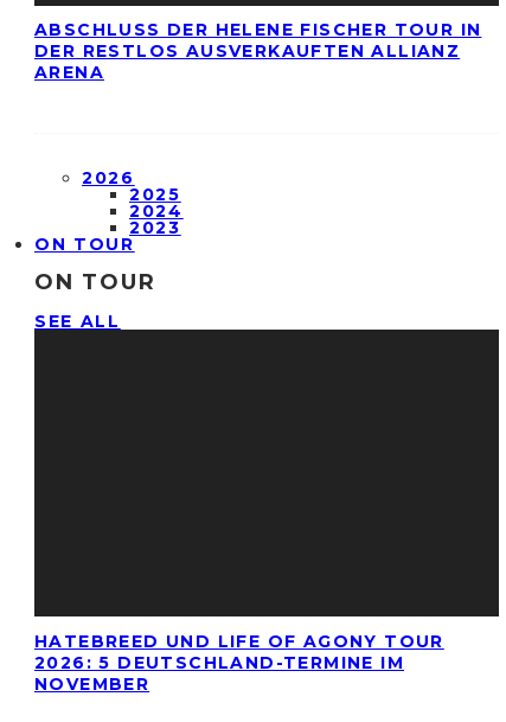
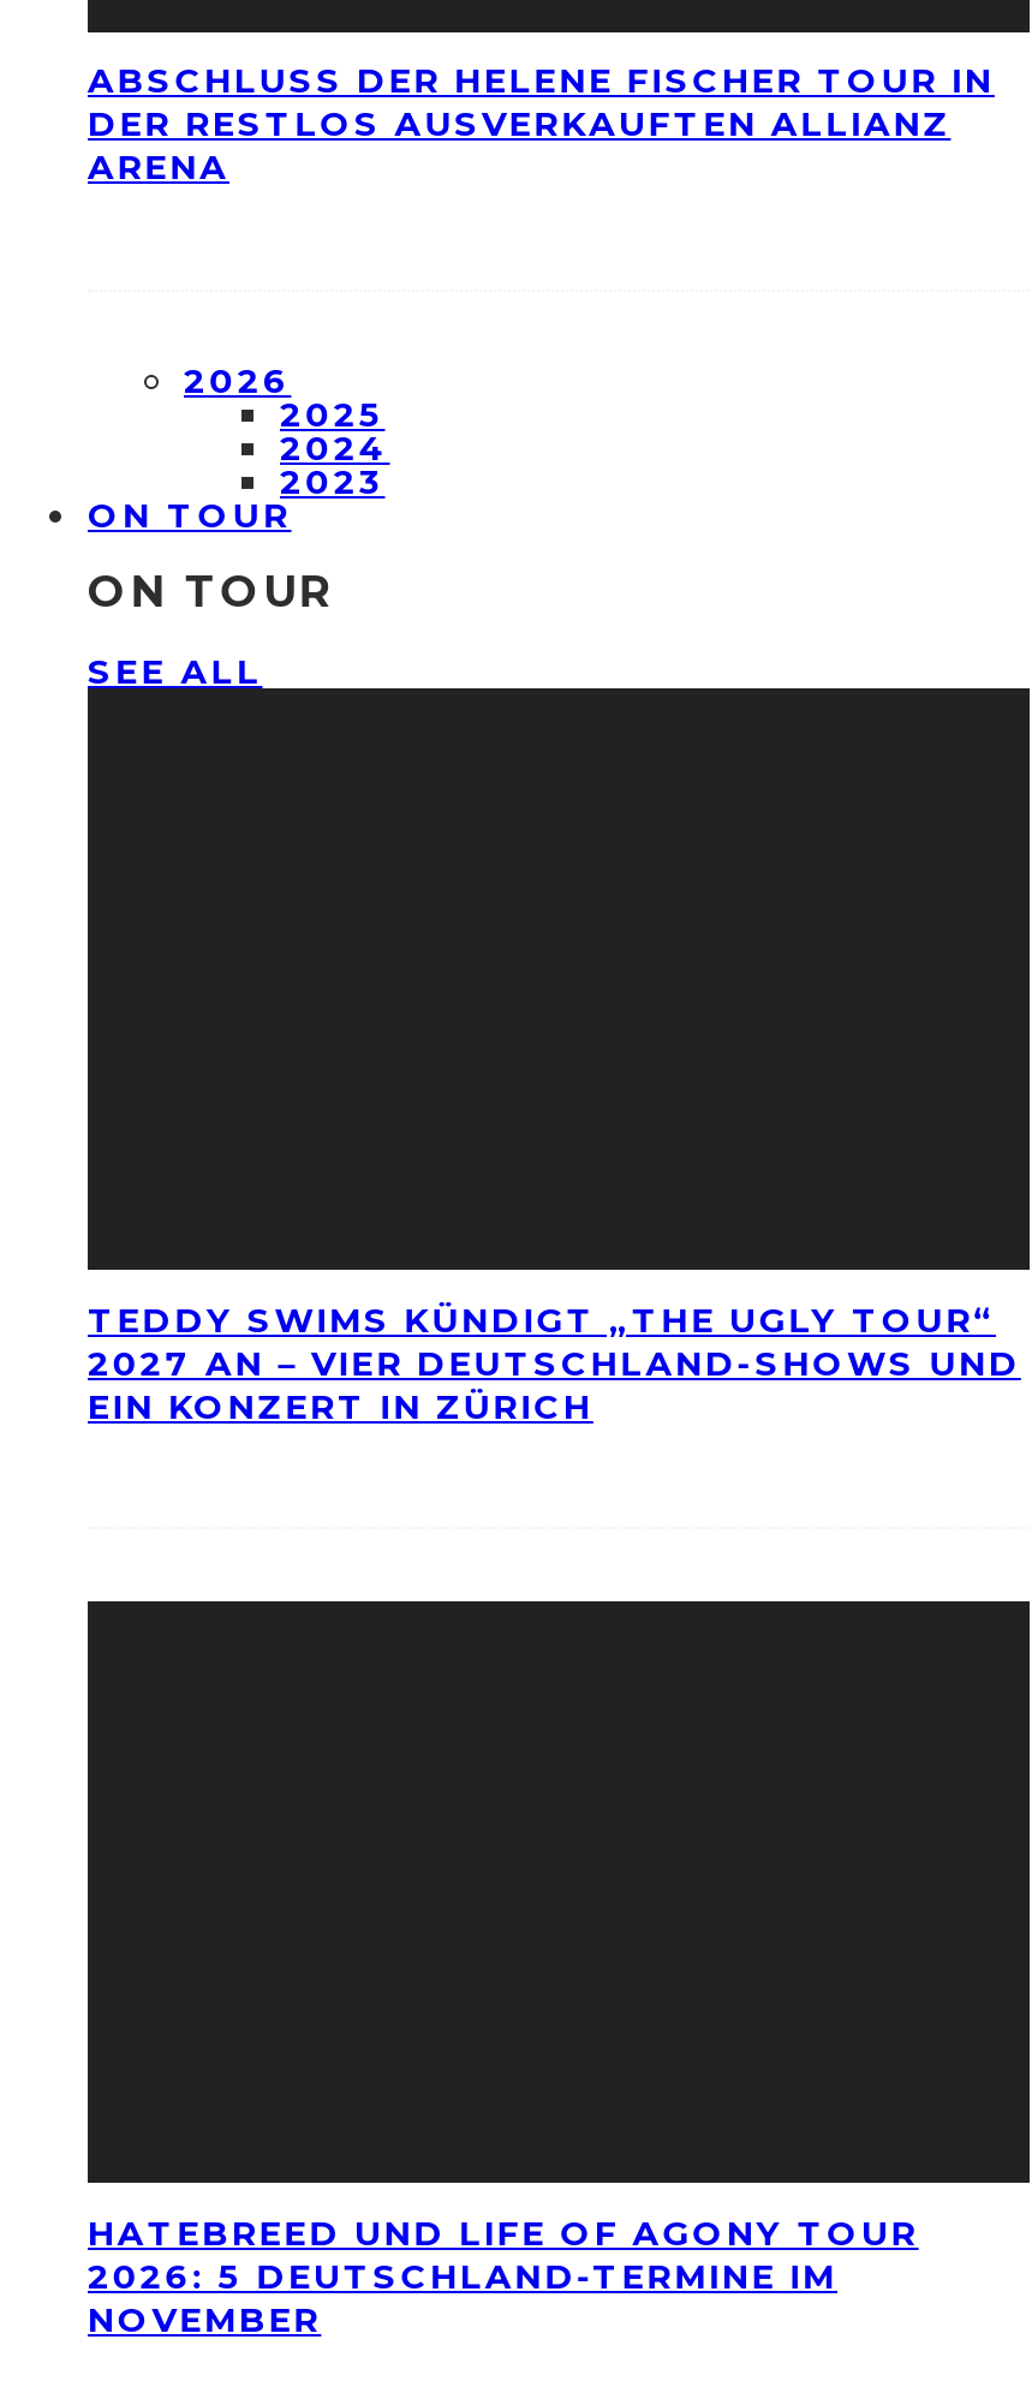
none -> [88,1297,1021,1427] TEDDY SWIMS KÜNDIGT „THE UGLY TOUR“ | 2027 AN – VIER DEUTSCHLAND-SHOWS UND | EIN KONZERT IN ZÜRICH

